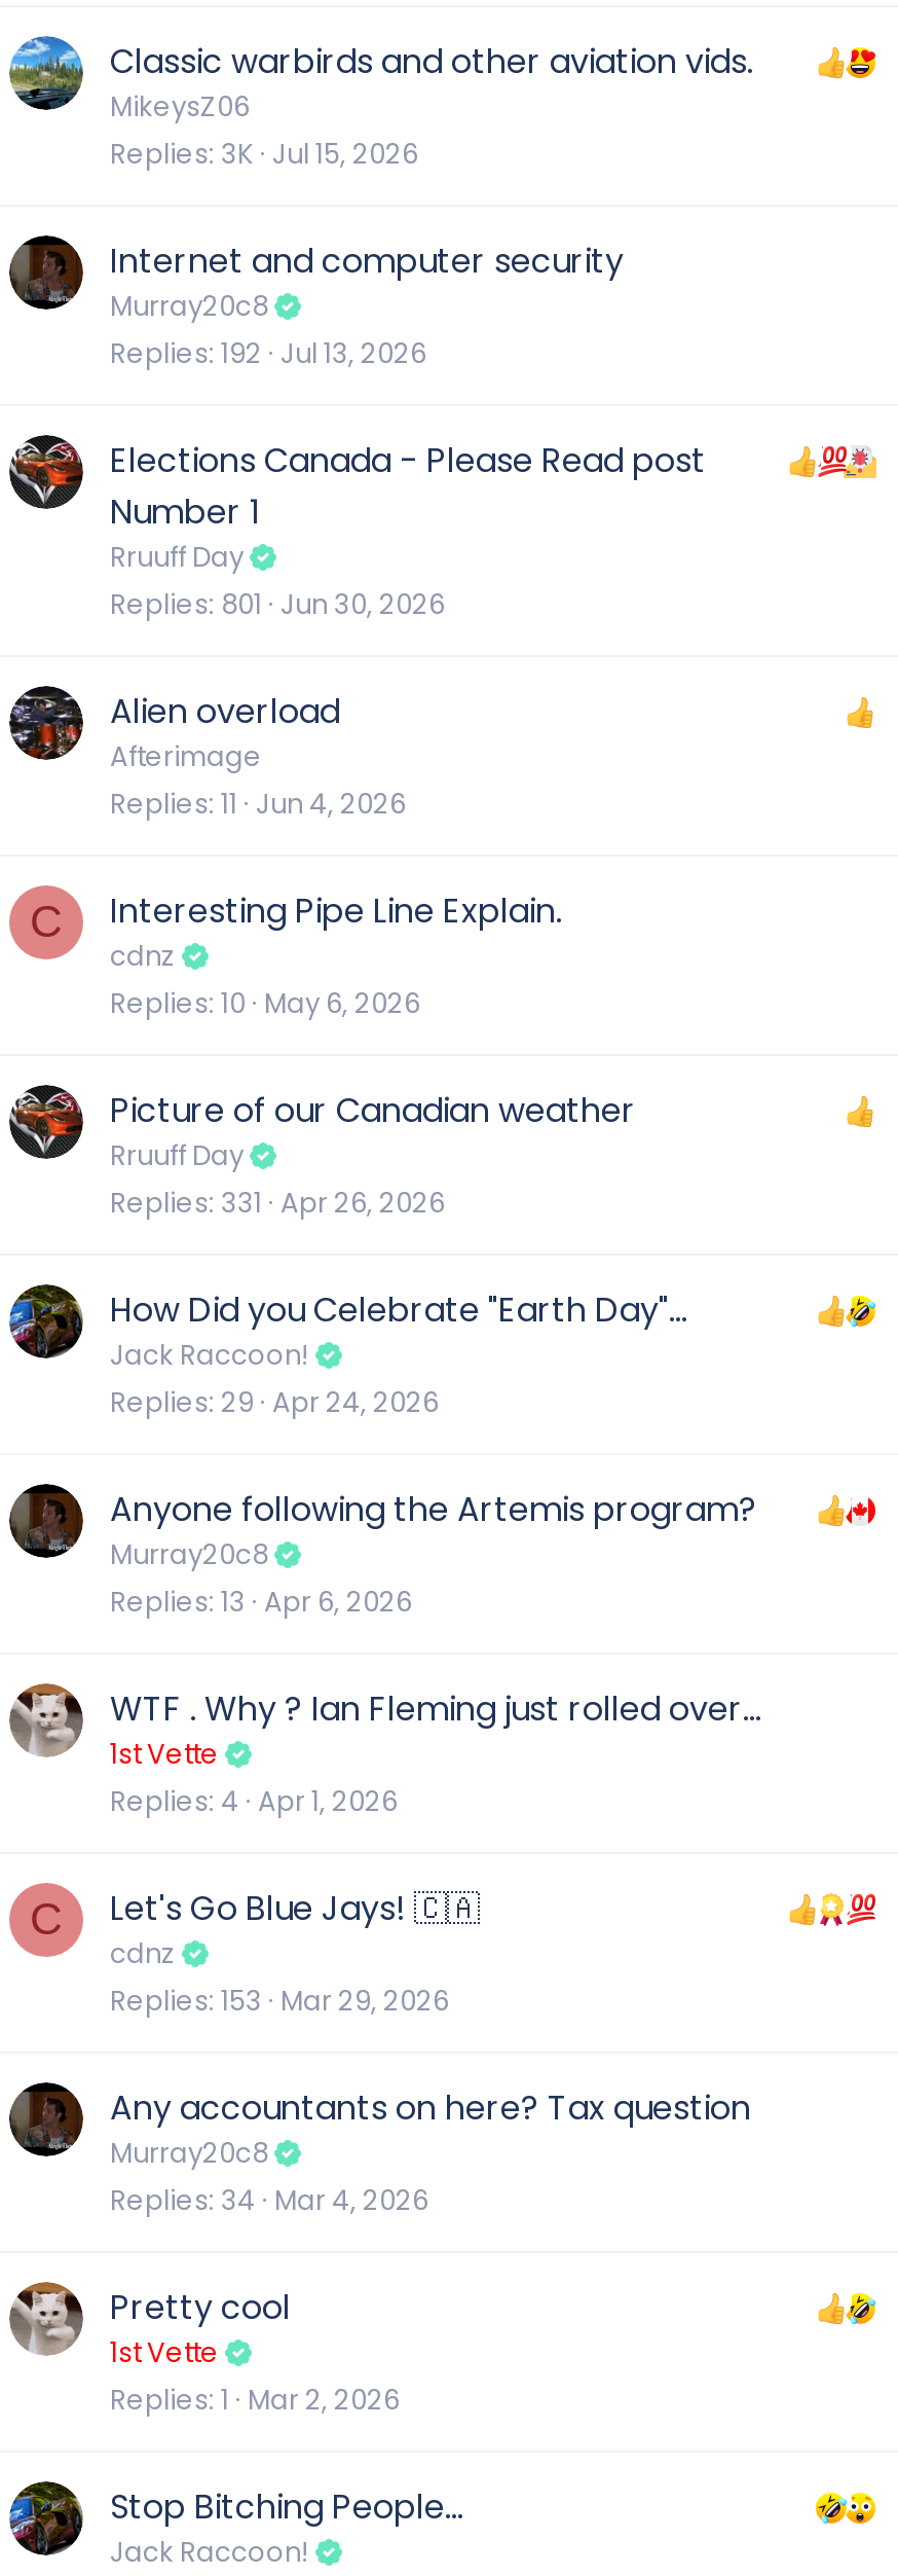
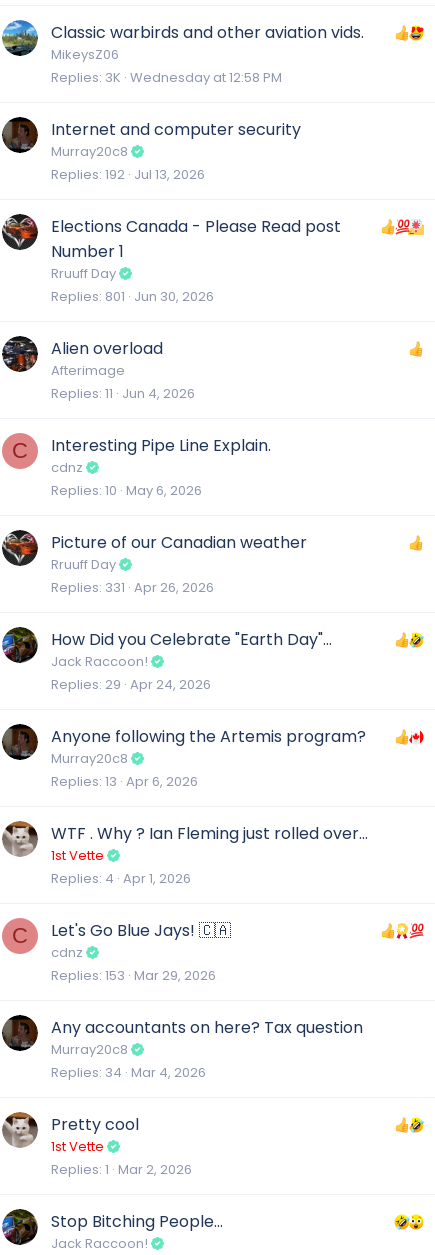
[110,135,418,174] Replies 3K Jul 15, 2026 -> [51,68,282,87] Replies 3K Wednesday at 12:58 PM

